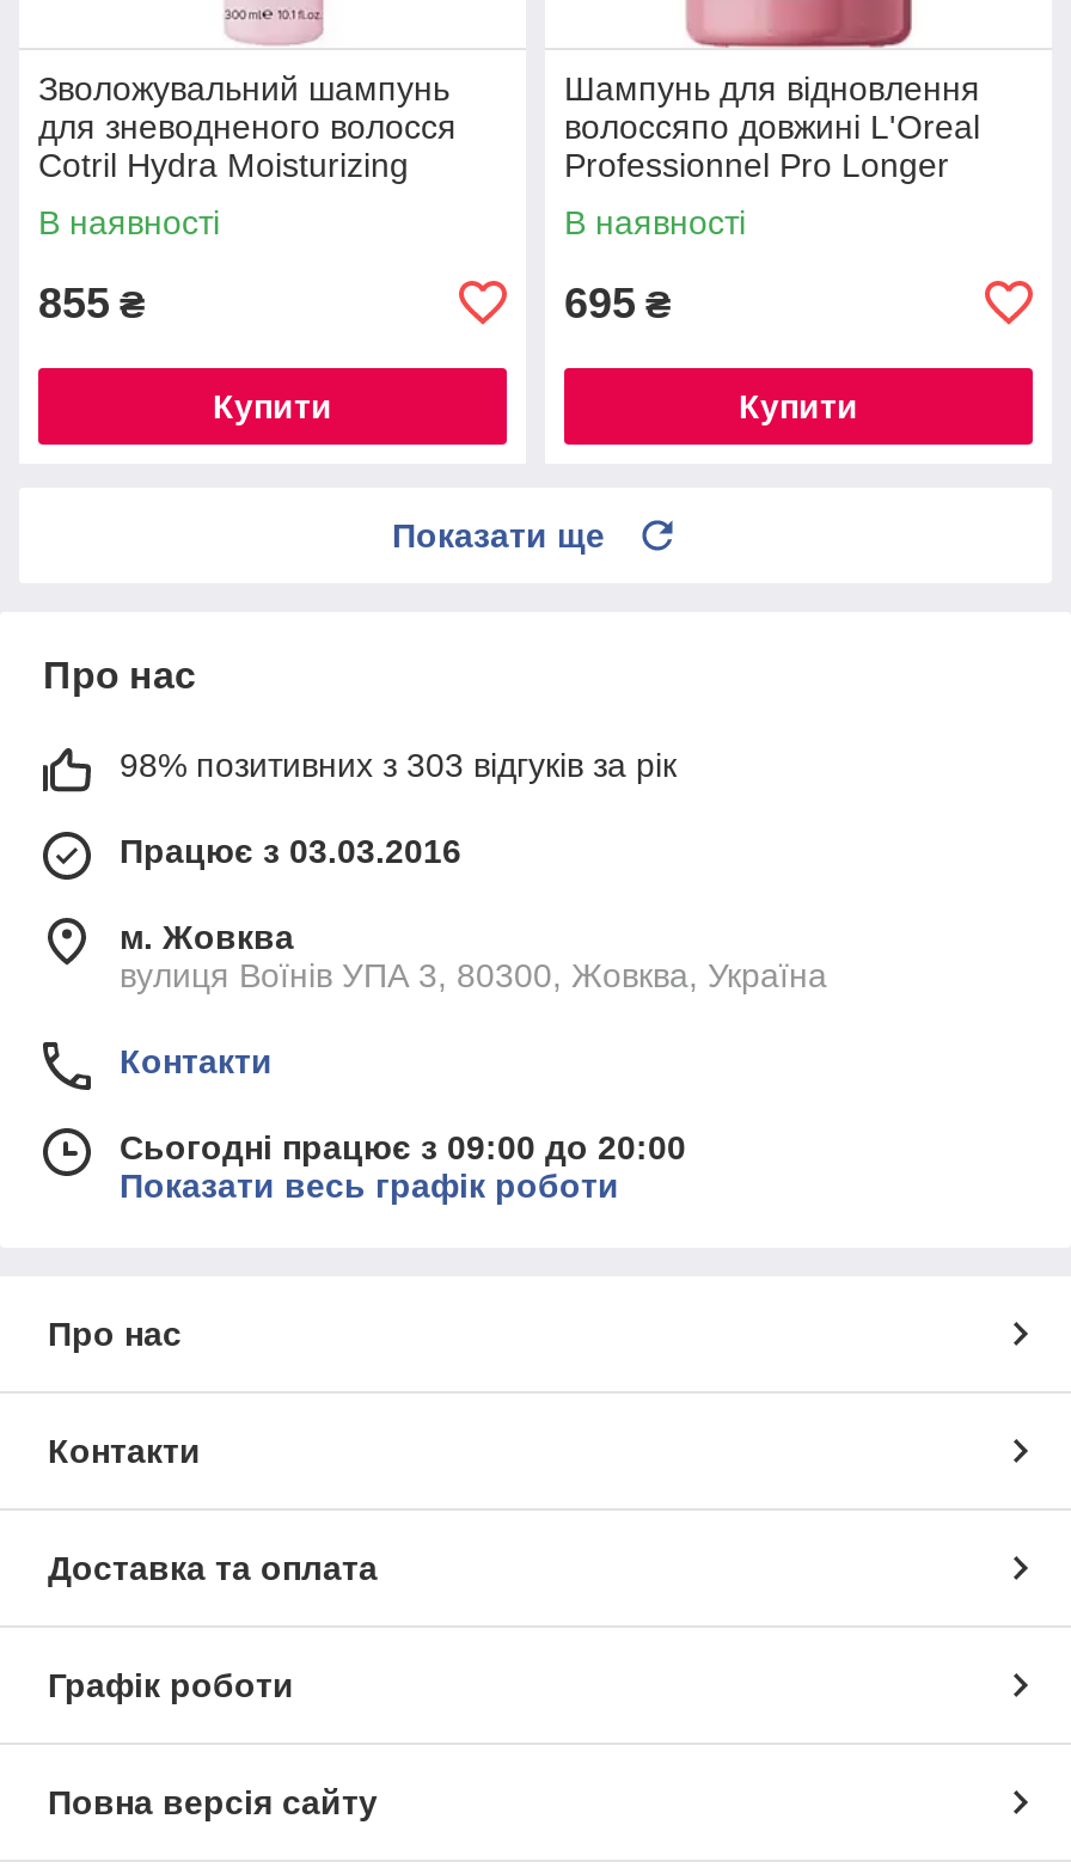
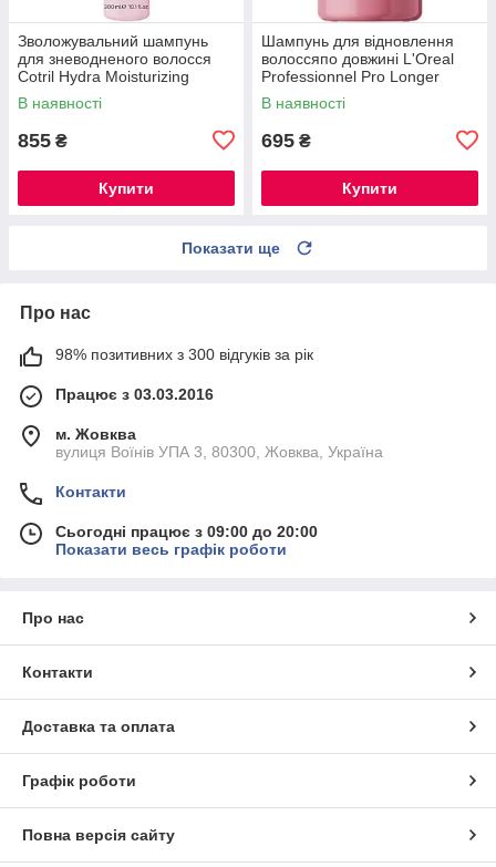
[120,745,677,784] 98% позитивних з 303 відгуків за рік -> [55,345,313,363] 98% позитивних з 300 відгуків за рік

